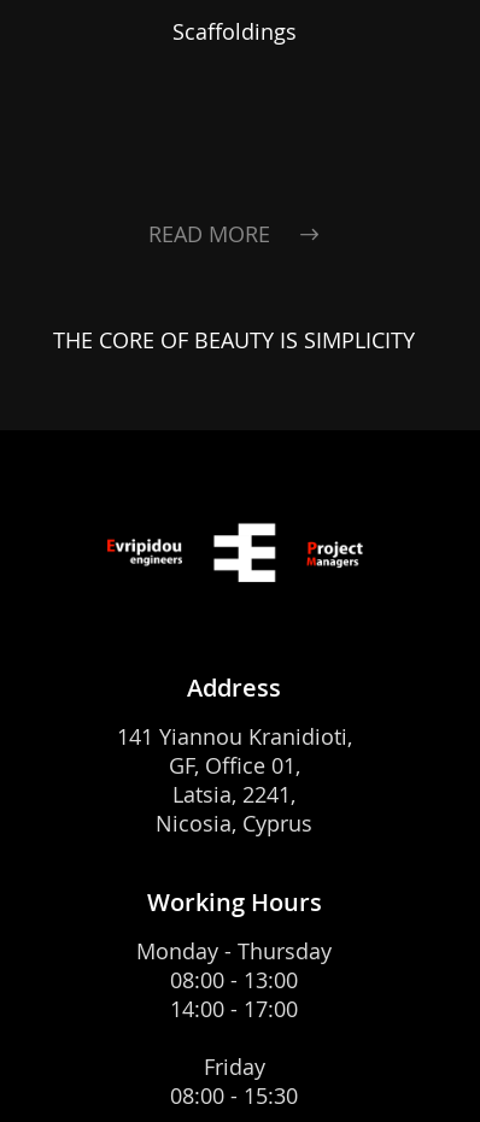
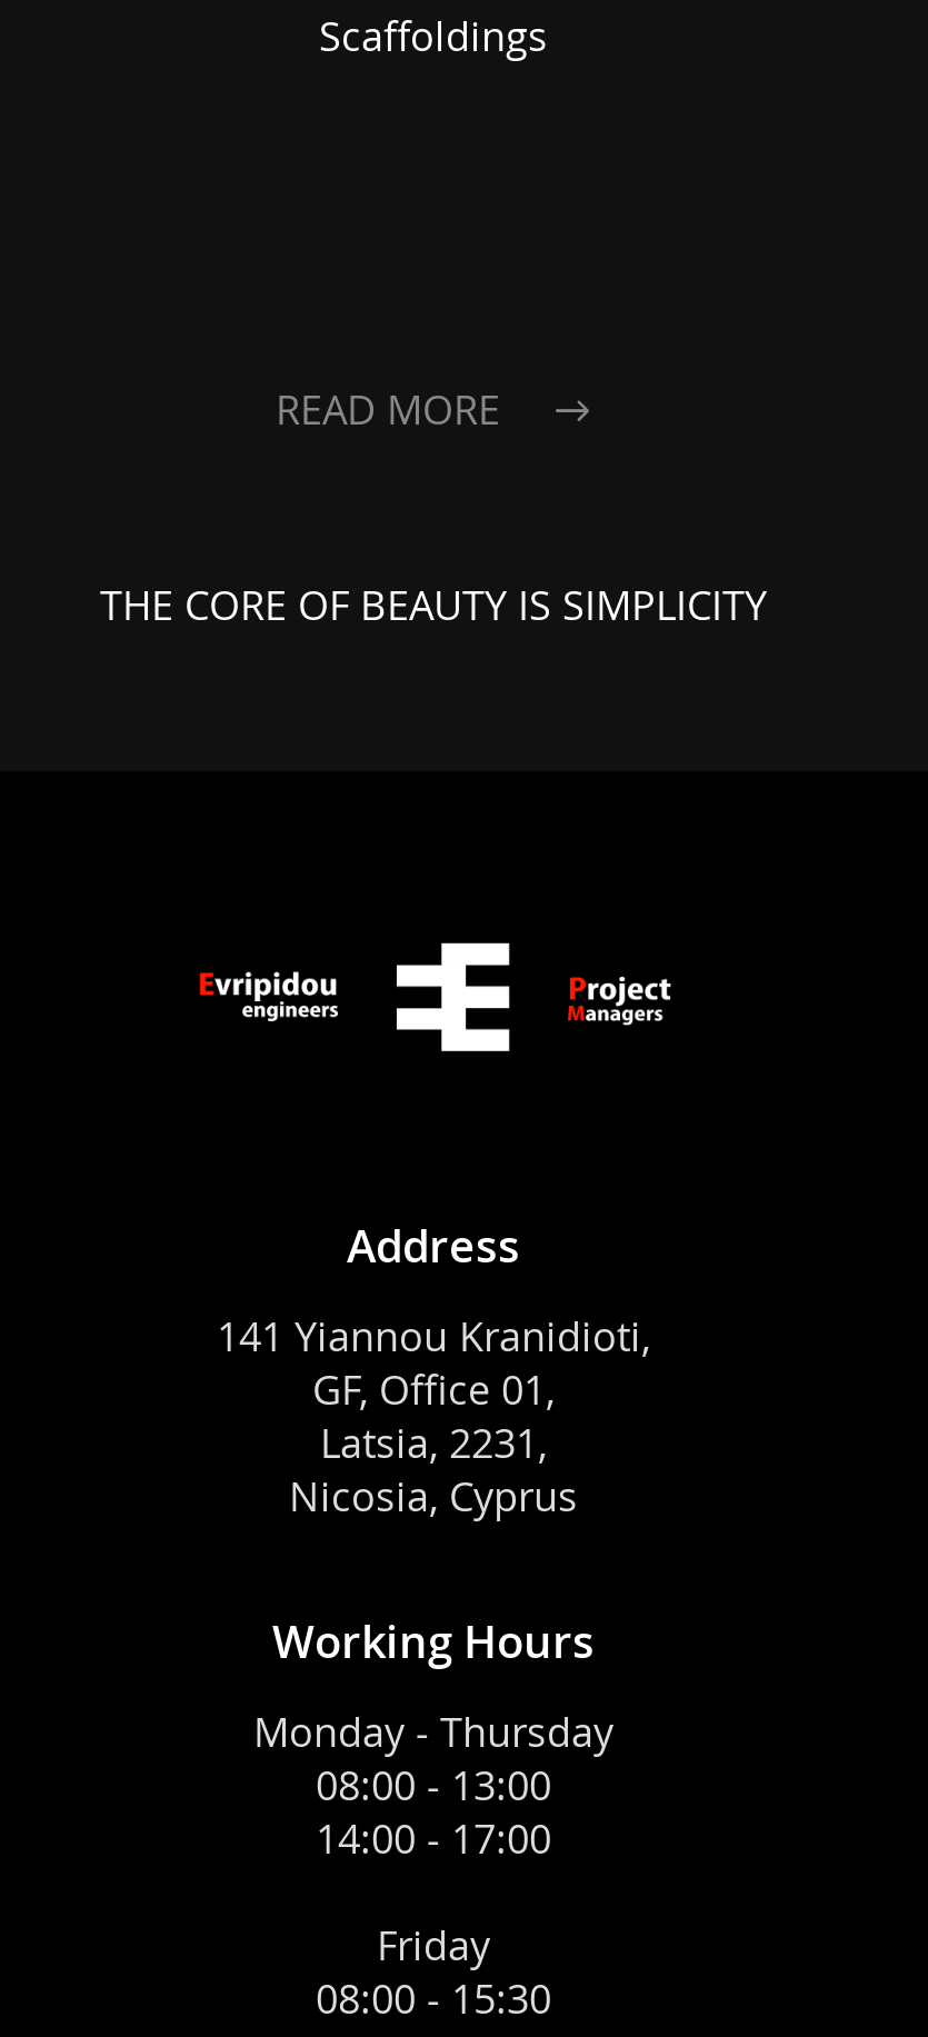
[172,780,295,809] Latsia, 2241, -> [320,1416,547,1469] Latsia, 2231,

